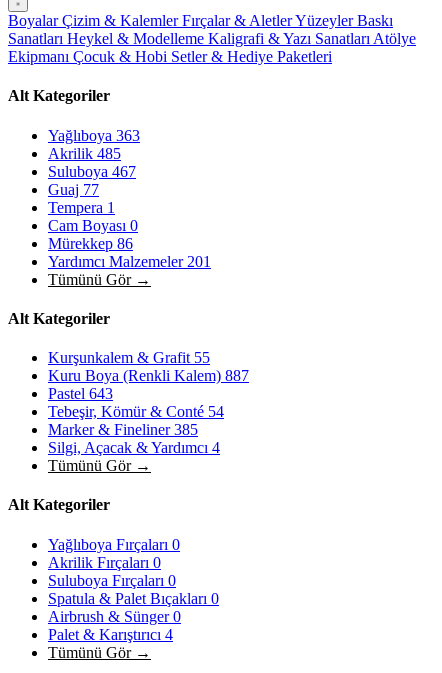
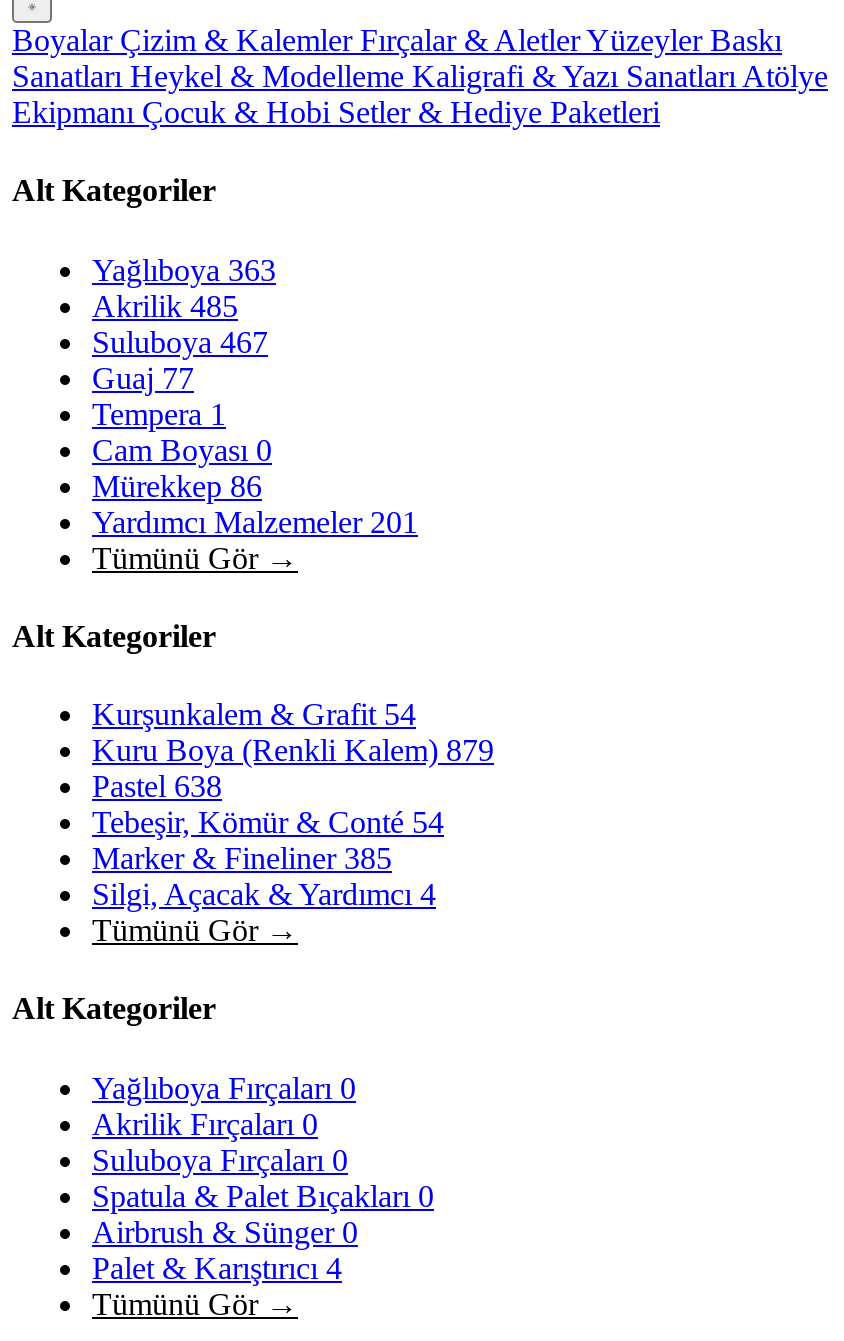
[48,349,210,366] Kurşunkalem & Grafit 55 -> [92,697,416,731] Kurşunkalem & Grafit 54
[48,367,249,384] Kuru Boya (Renkli Kalem) 887 -> [92,733,494,767] Kuru Boya (Renkli Kalem) 879
[48,385,113,402] Pastel 643 -> [92,769,222,803] Pastel 638

